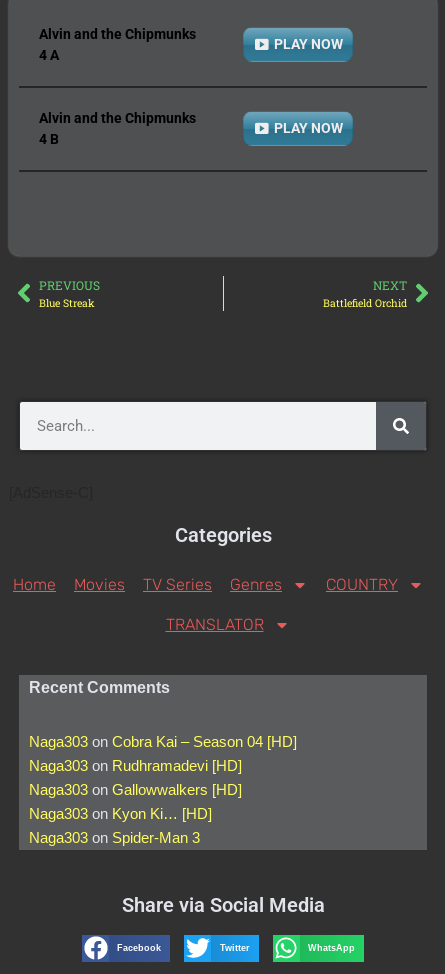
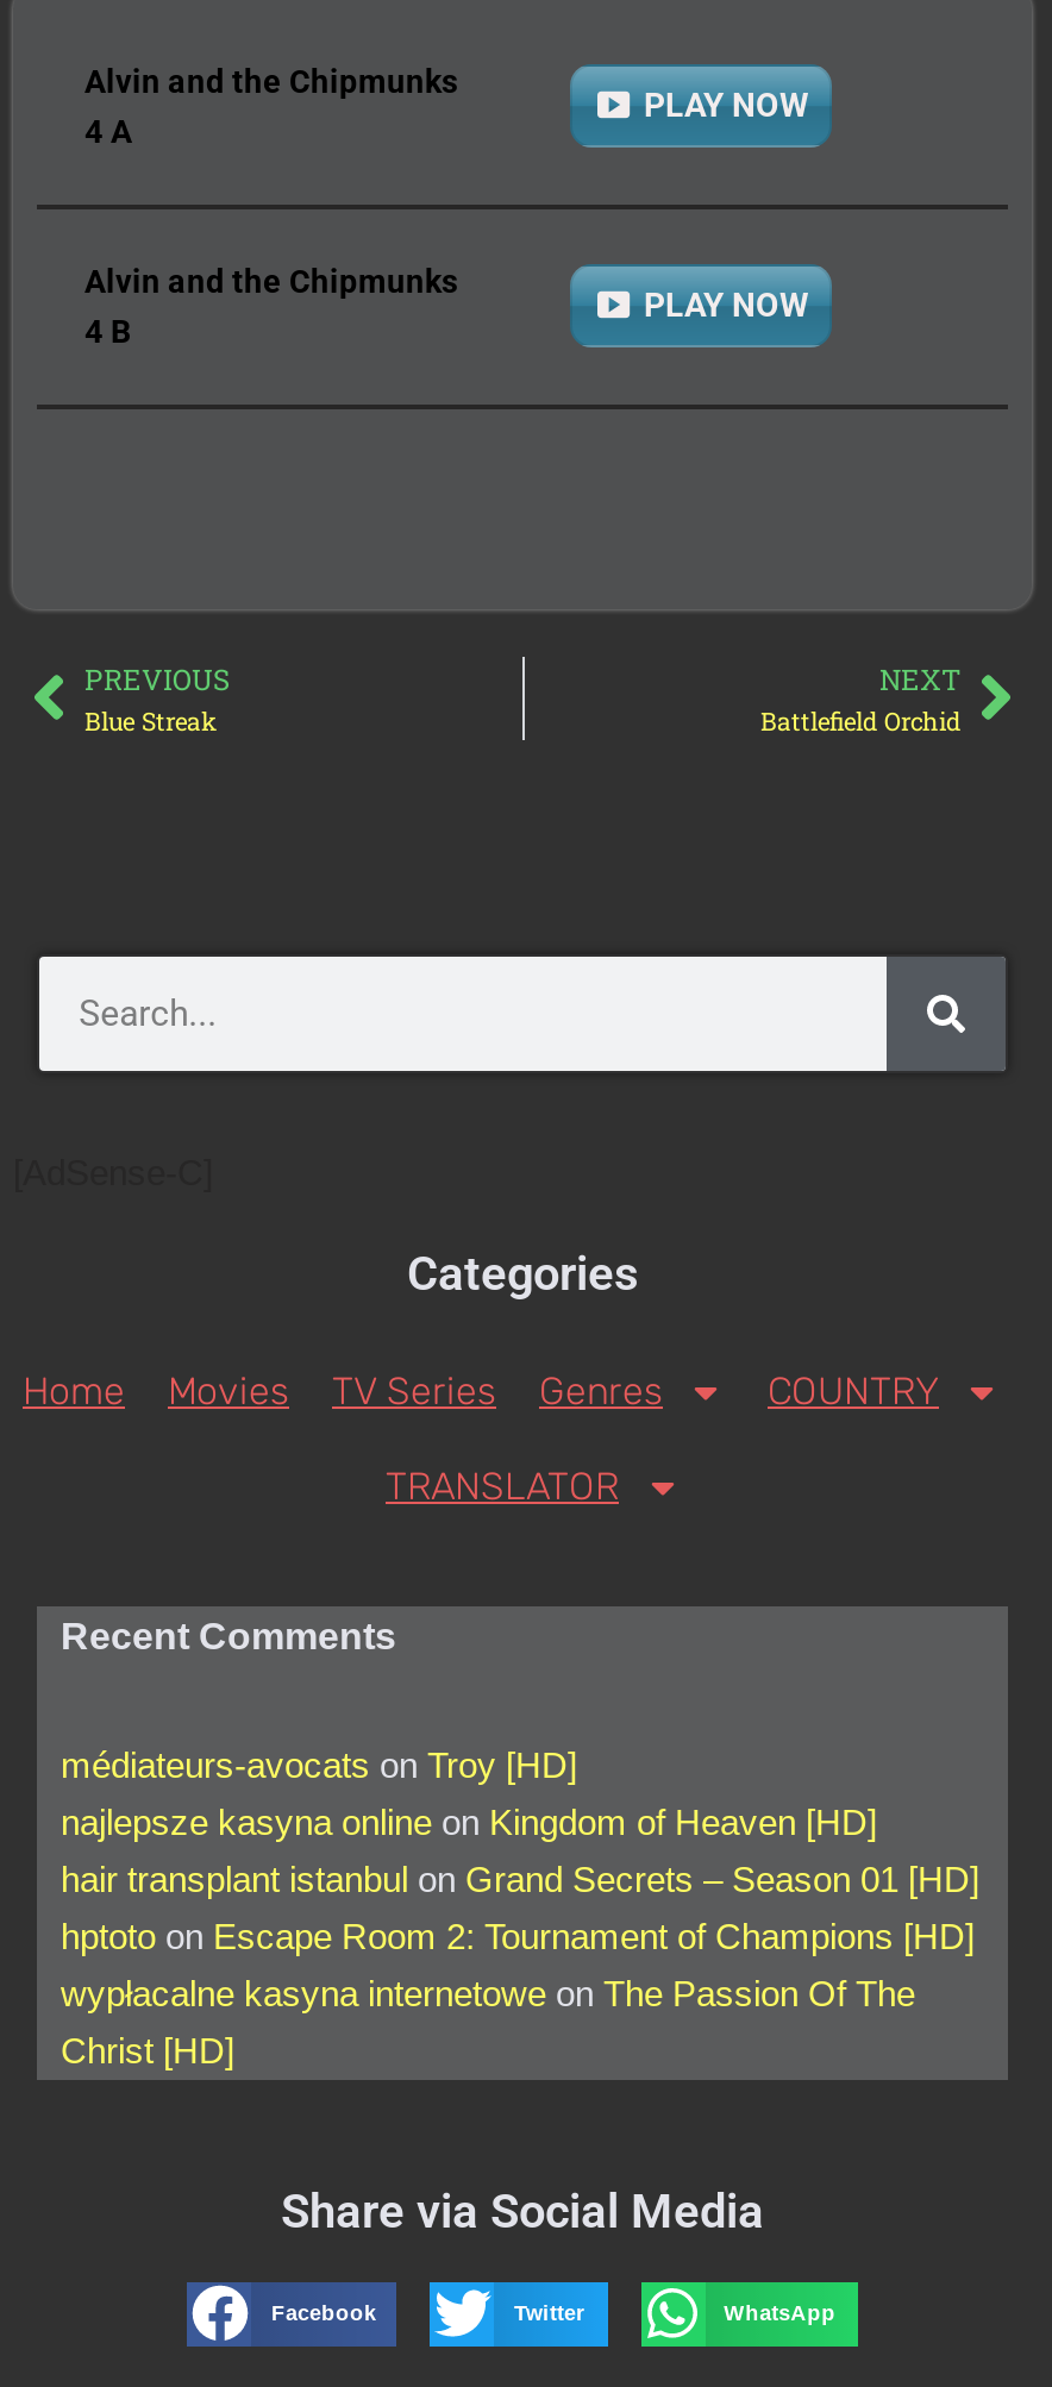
[29,732,297,845] Naga303 on Cobra Kai – Season 04 [HD] | Naga303 on Rudhramadevi [HD] | Naga303 on Gallowwalkers [HD] | Naga303 on Kyon Ki… [HD] | Naga303 on Spider-Man 3 -> [61,1743,979,2069] médiateurs-avocats on Troy [HD] | najlepsze kasyna online on Kingdom of Heaven [HD] | hair transplant istanbul on Grand Secrets – Season 01 [HD] | hptoto on Escape Room 2: Tournament of Champions [HD] | wypłacalne kasyna internetowe on The Passion Of The | Christ [HD]

